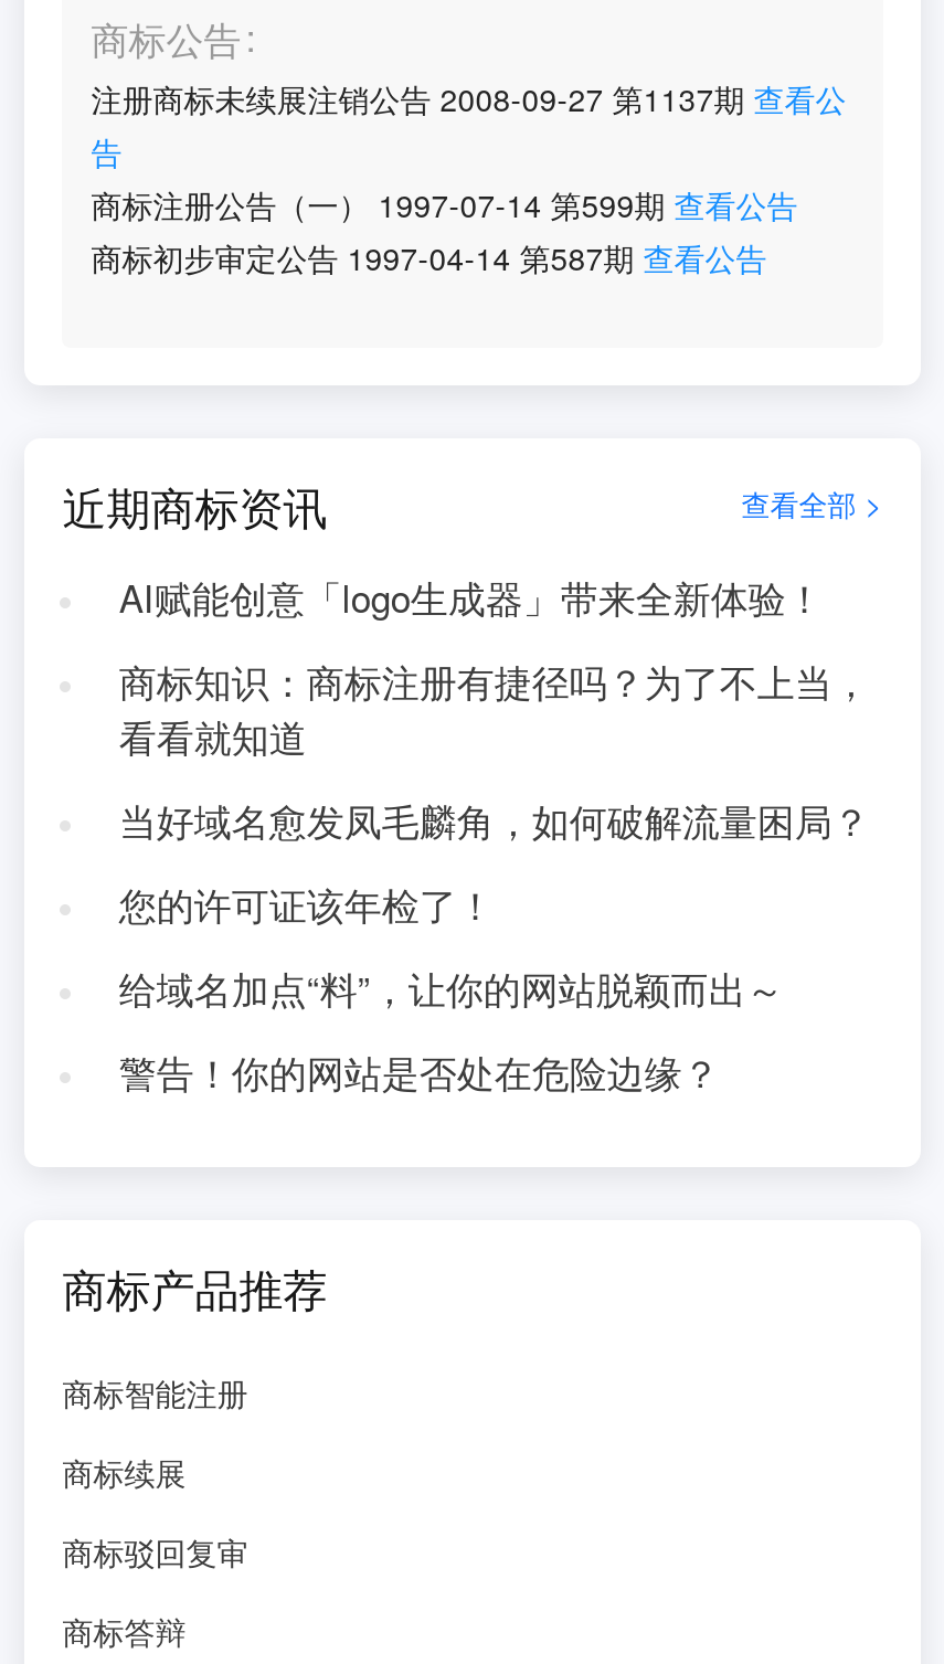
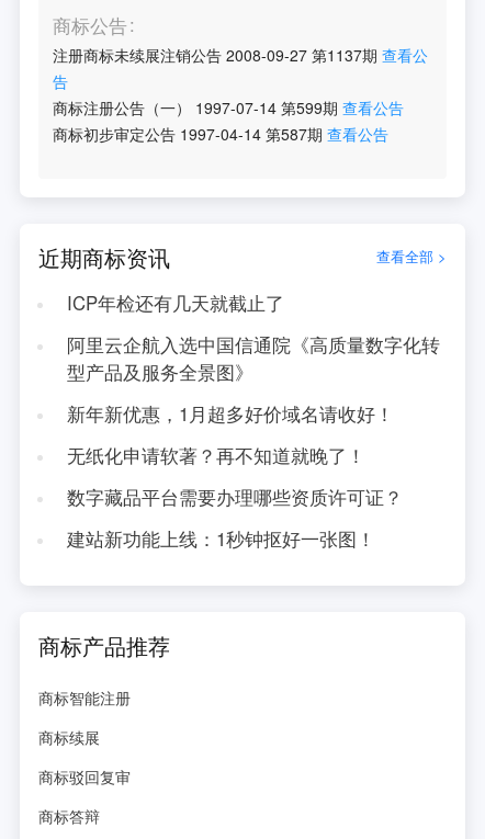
[119,571,823,624] AI赋能创意「logo生成器」带来全新体验！ -> [67,290,284,316] ICP年检还有几天就截止了
[119,655,870,763] 商标知识：商标注册有捷径吗？为了不上当， | 看看就知道 -> [67,331,440,385] 阿里云企航入选中国信通院《高质量数字化转 | 型产品及服务全景图》
[119,794,870,847] 当好域名愈发凤毛麟角，如何破解流量困局？ -> [67,400,394,427] 新年新优惠，1月超多好价域名请收好！
[119,878,494,931] 您的许可证该年检了！ -> [67,442,365,468] 无纸化申请软著？再不知道就晚了！
[119,962,783,1015] 给域名加点“料”，让你的网站脱颖而出～ -> [67,484,402,510] 数字藏品平台需要办理哪些资质许可证？
[119,1045,719,1098] 警告！你的网站是否处在危险边缘？ -> [67,525,375,552] 建站新功能上线：1秒钟抠好一张图！

